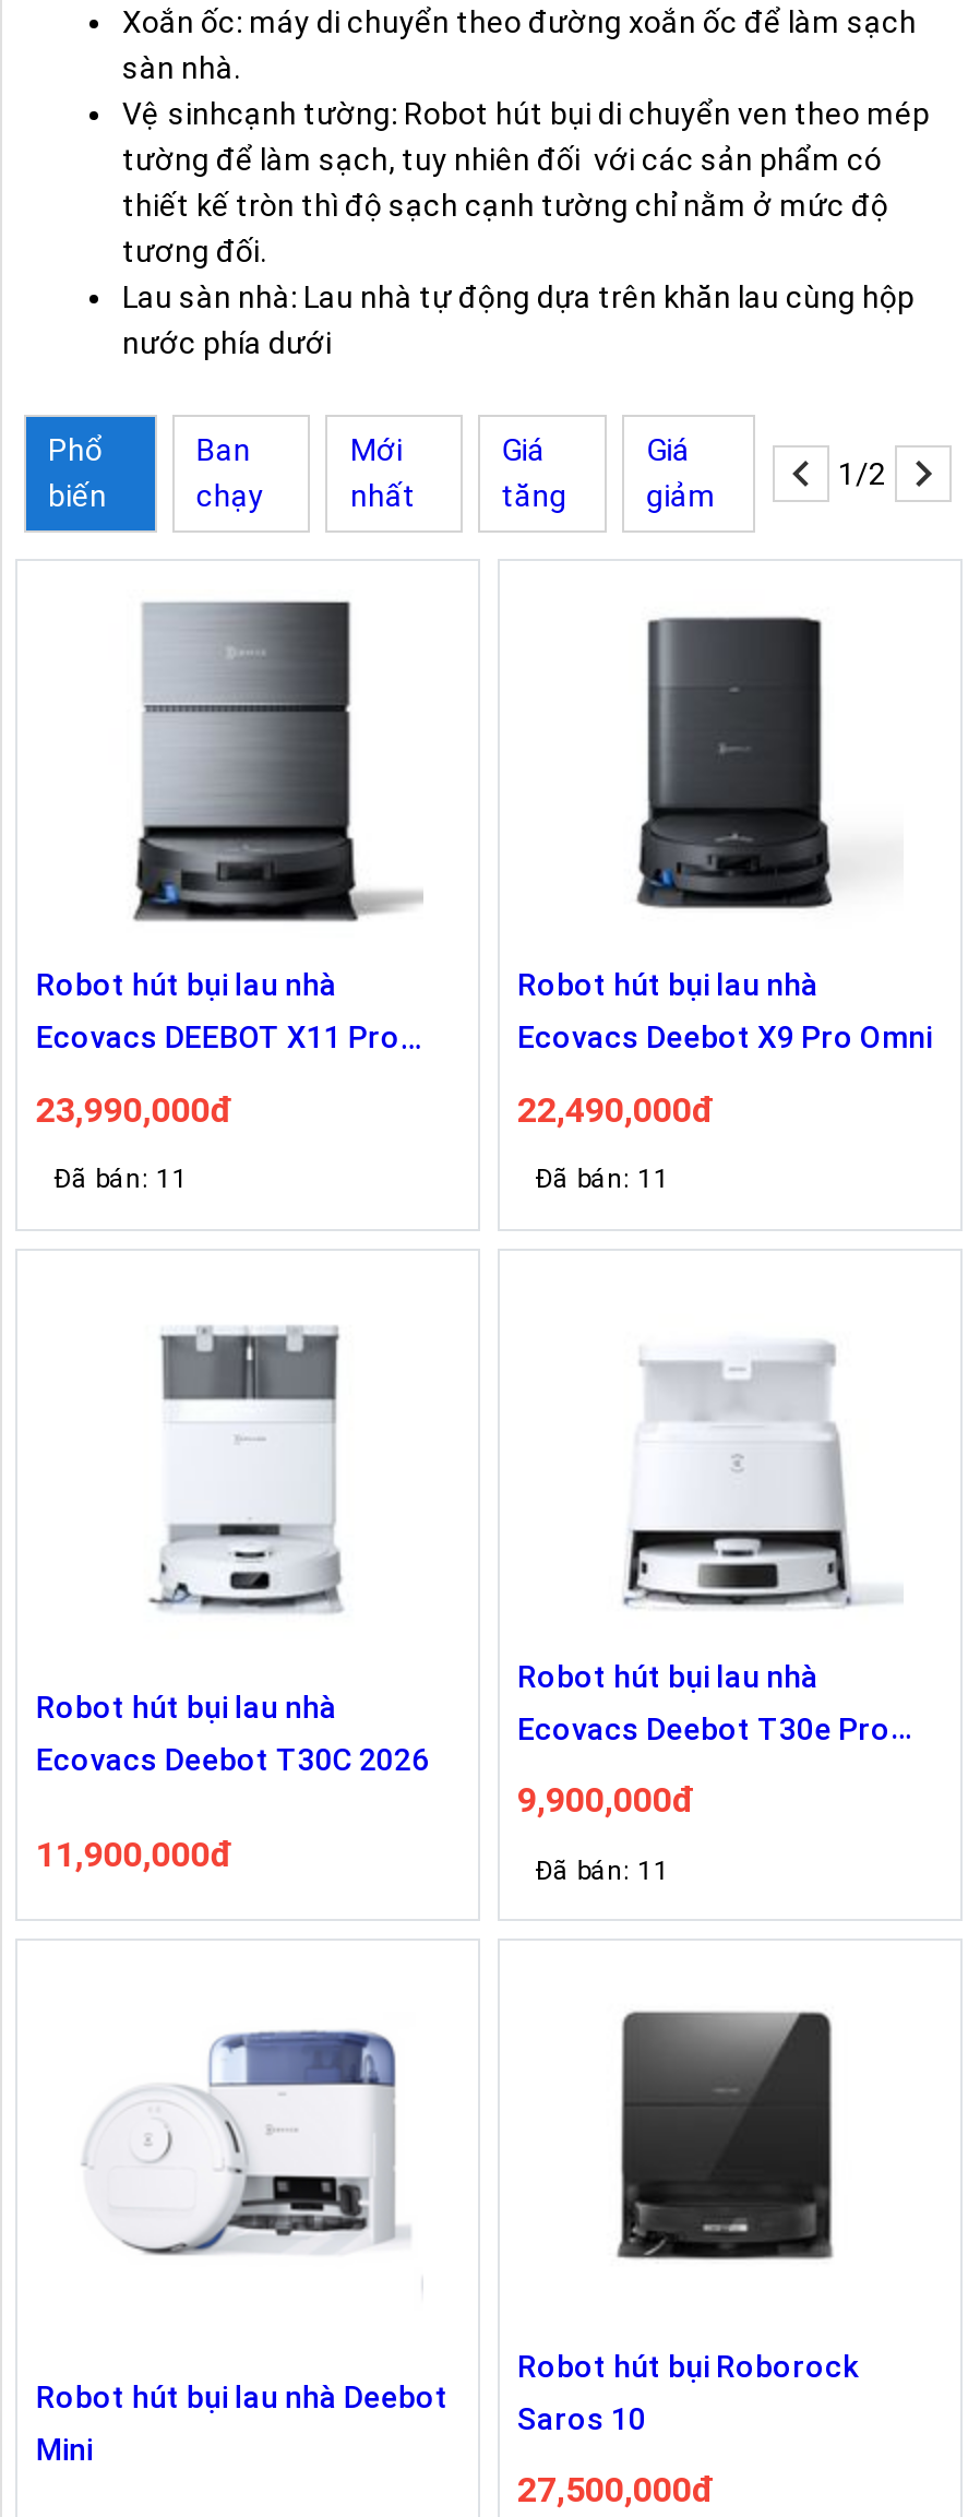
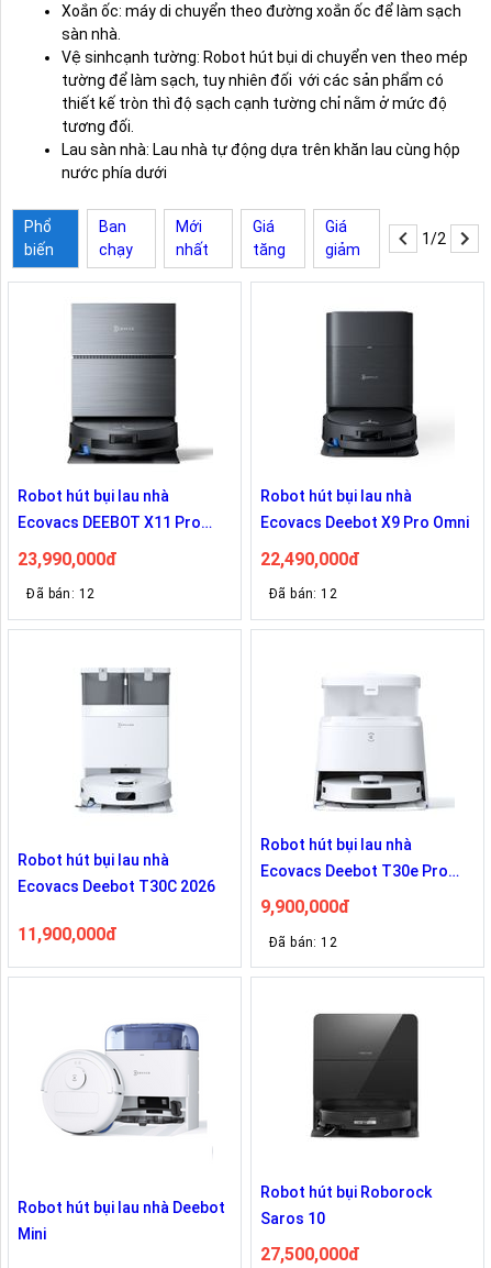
[53,1164,189,1195] Đã bán: 11 -> [27,587,95,602] Đã bán: 12
[535,1164,670,1195] Đã bán: 11 -> [269,587,337,602] Đã bán: 12
[535,1854,670,1885] Đã bán: 11 -> [269,934,337,950] Đã bán: 12

